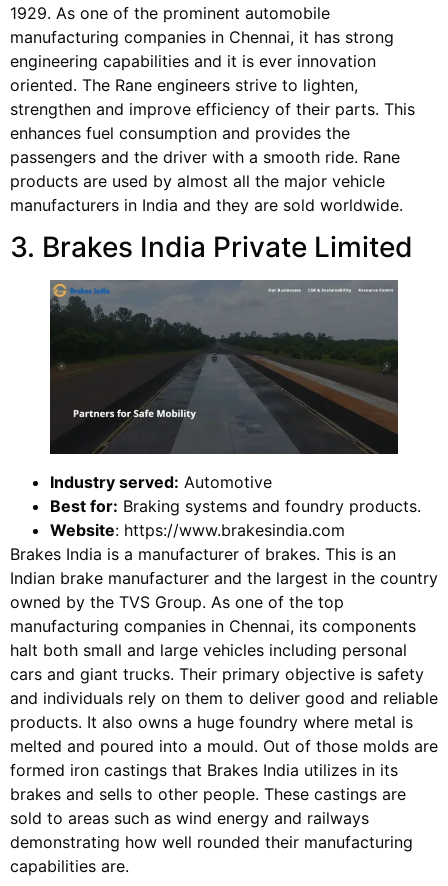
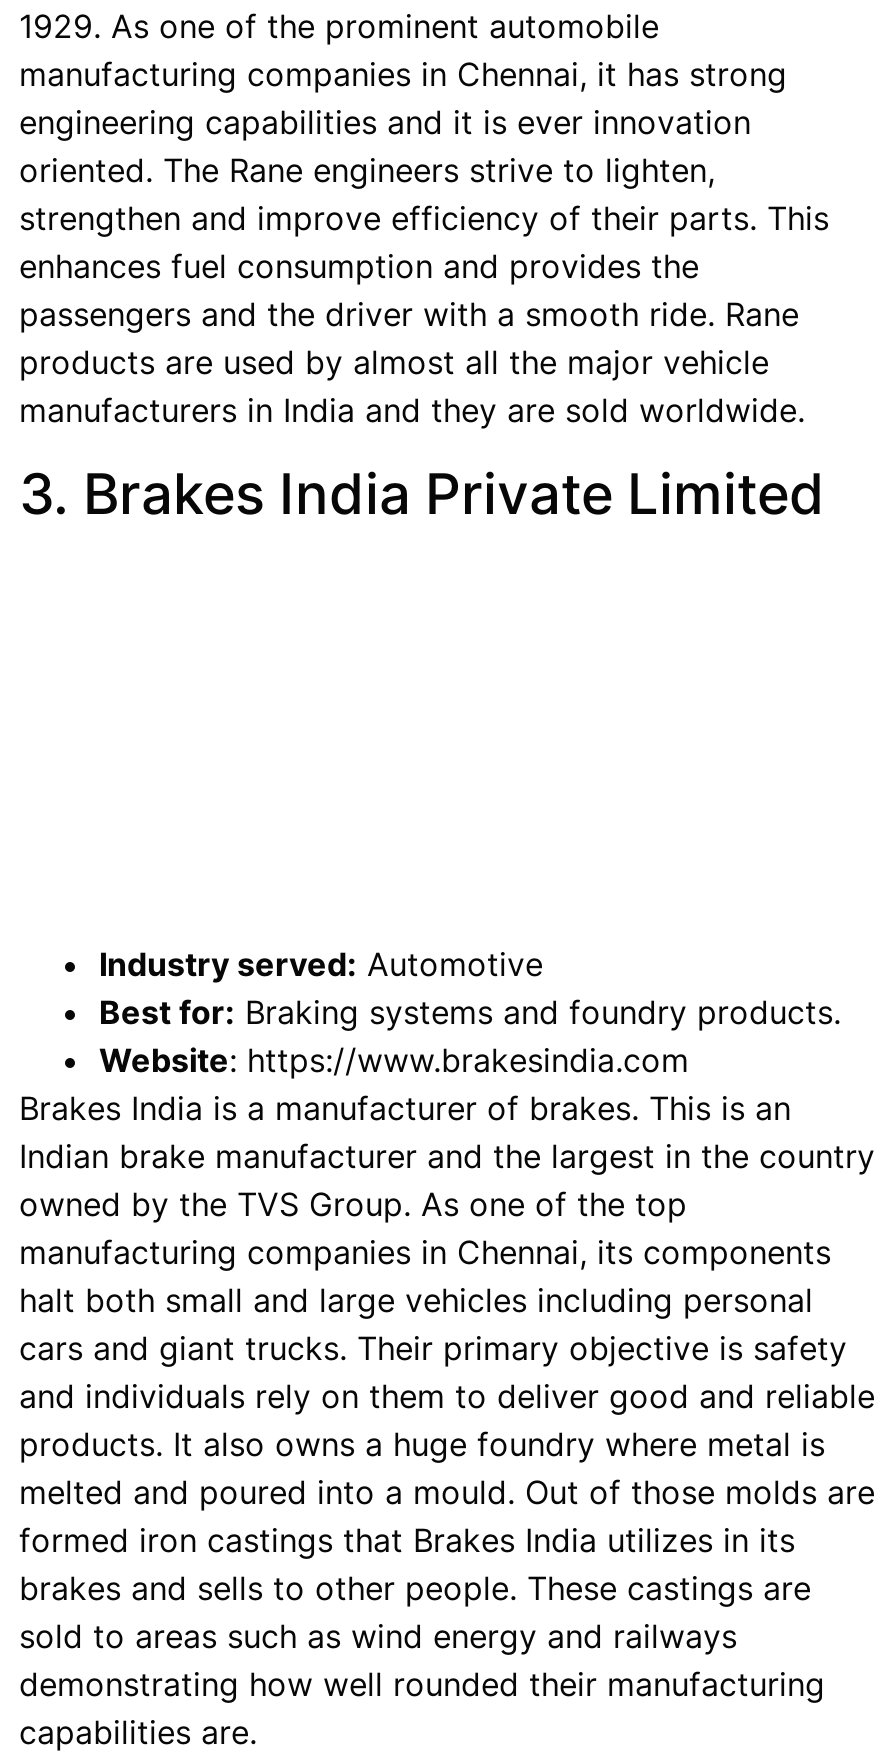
[49,279,399,455] [image] -> none

